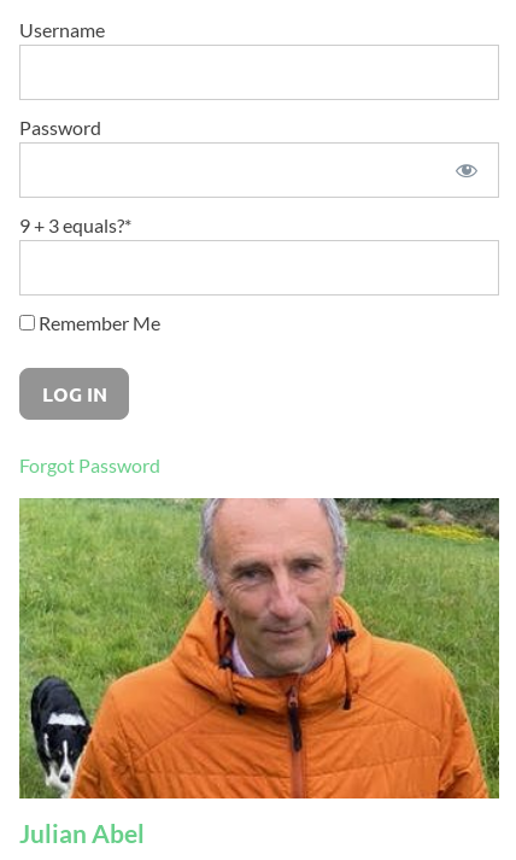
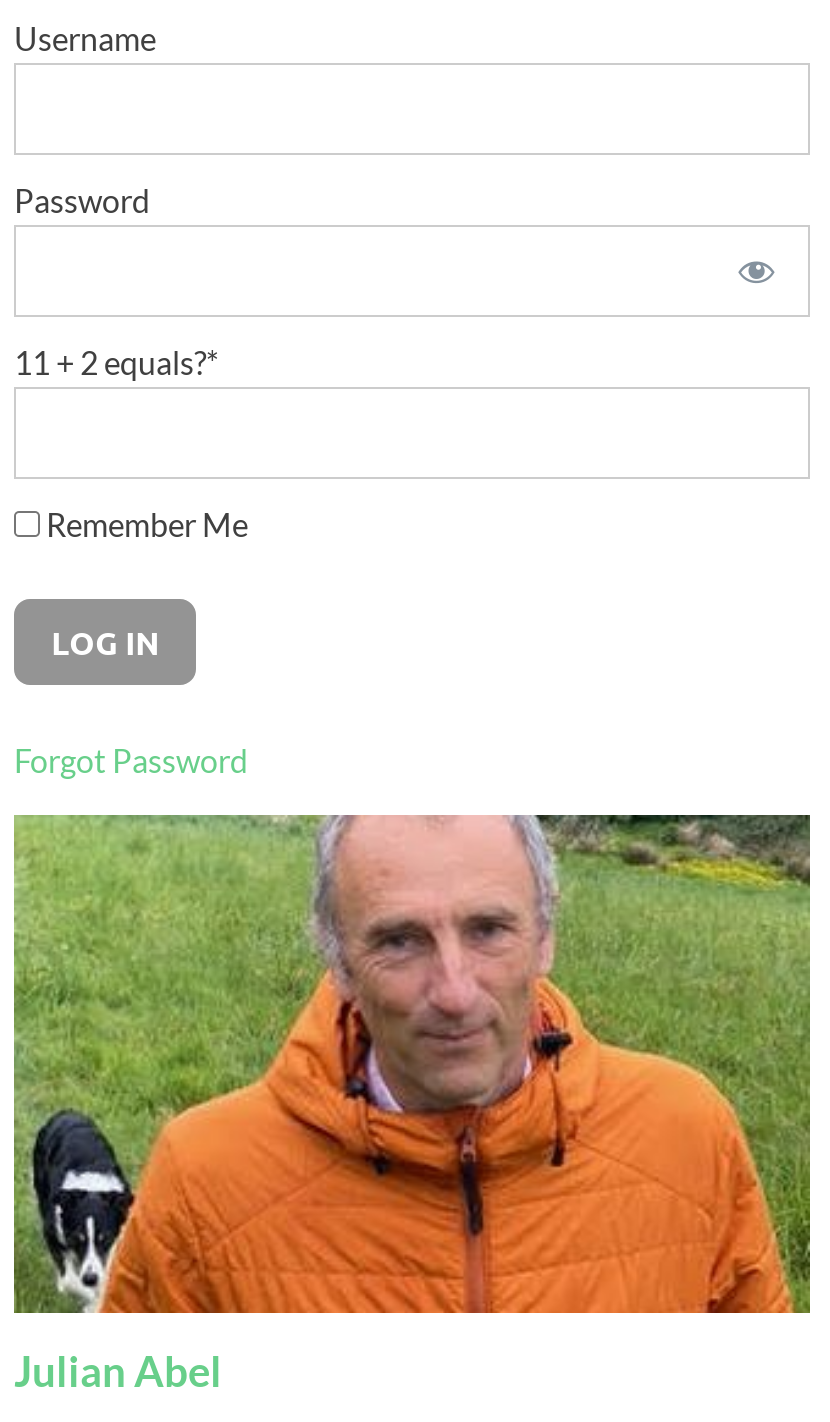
[19,213,131,236] 9 + 3 equals?* -> [14,343,218,381] 11 + 2 equals?*

